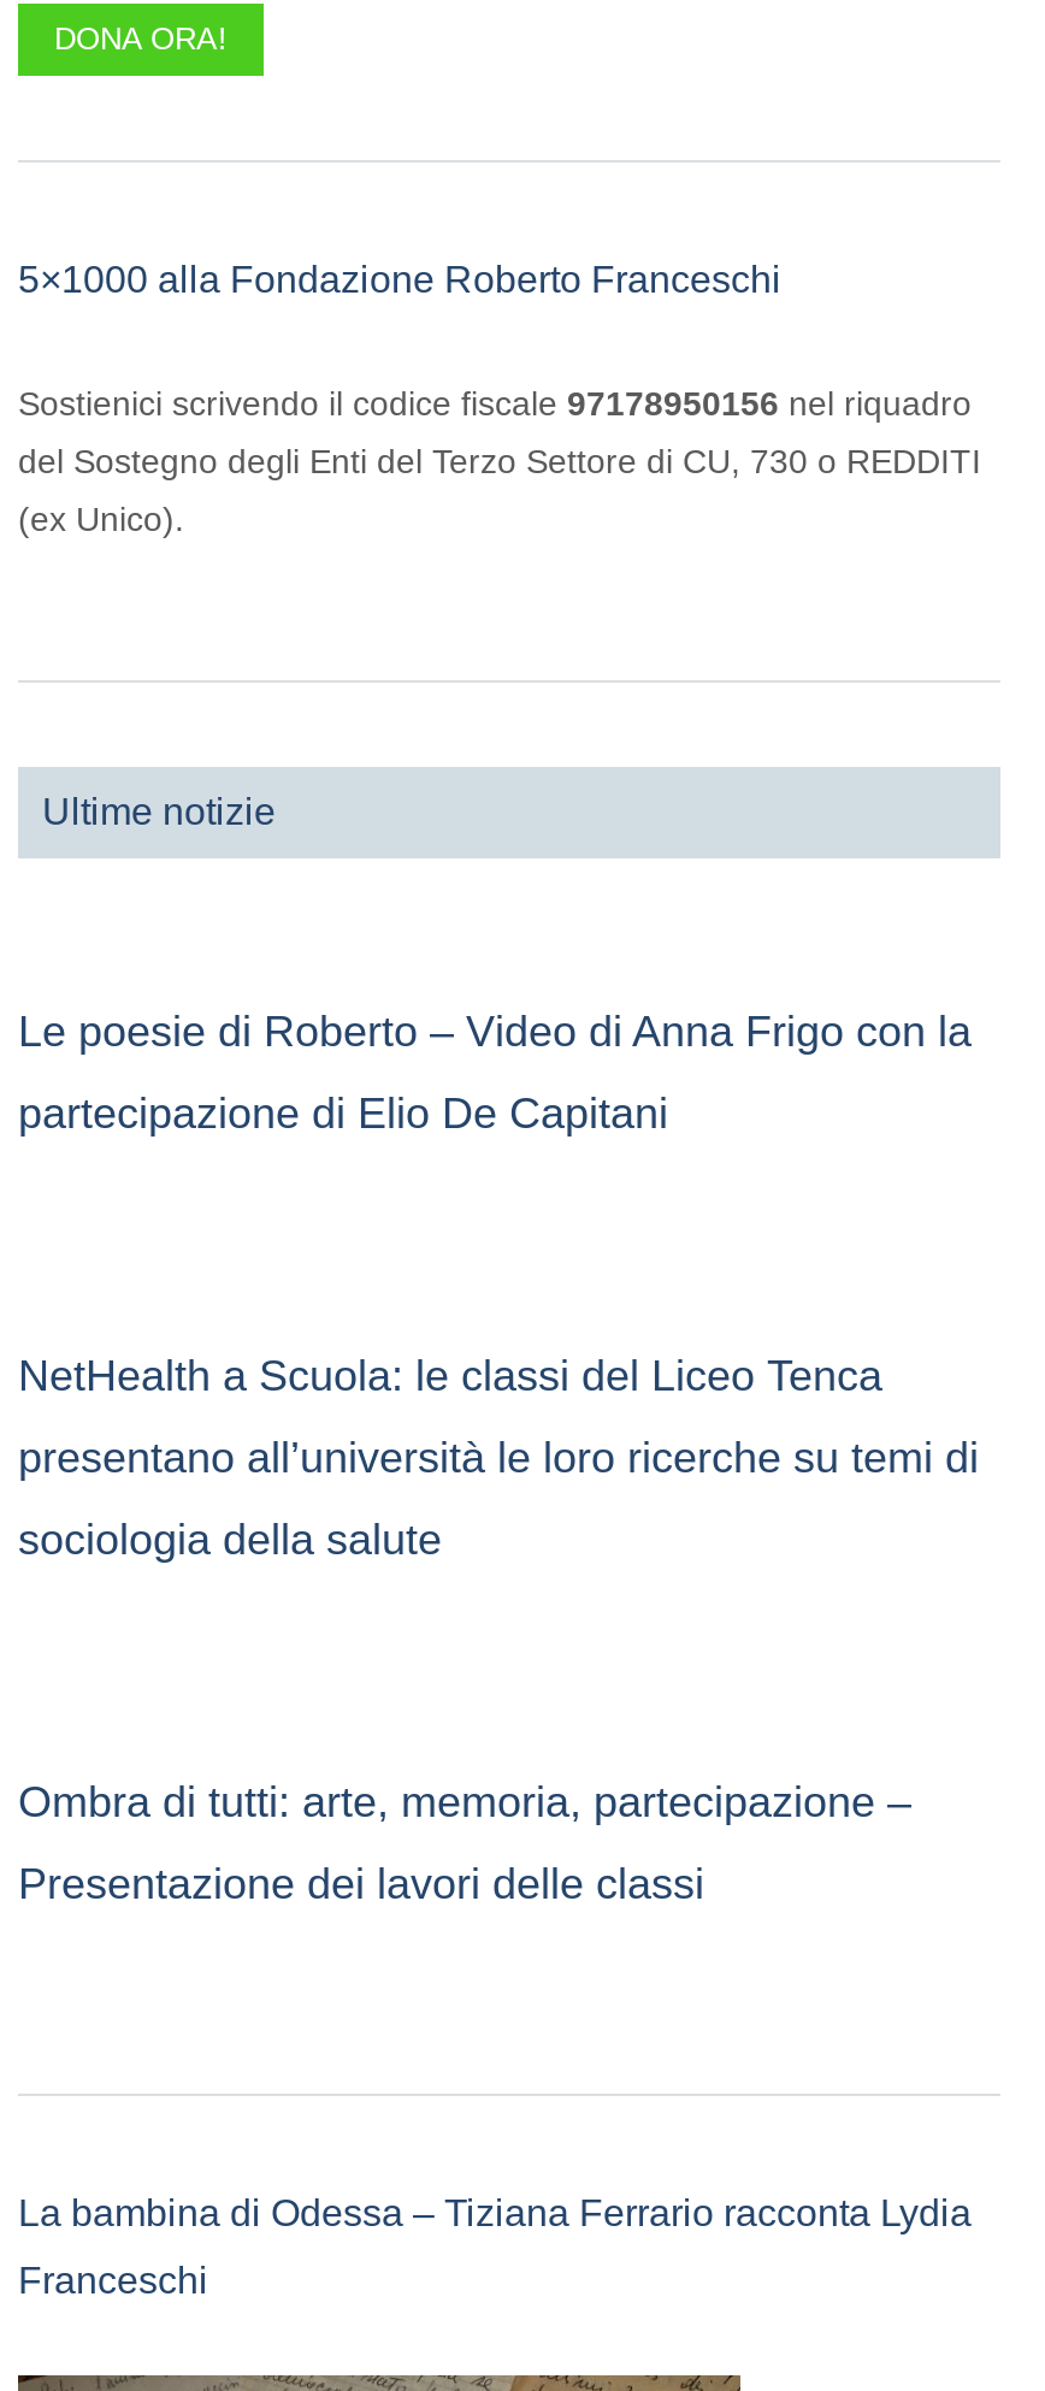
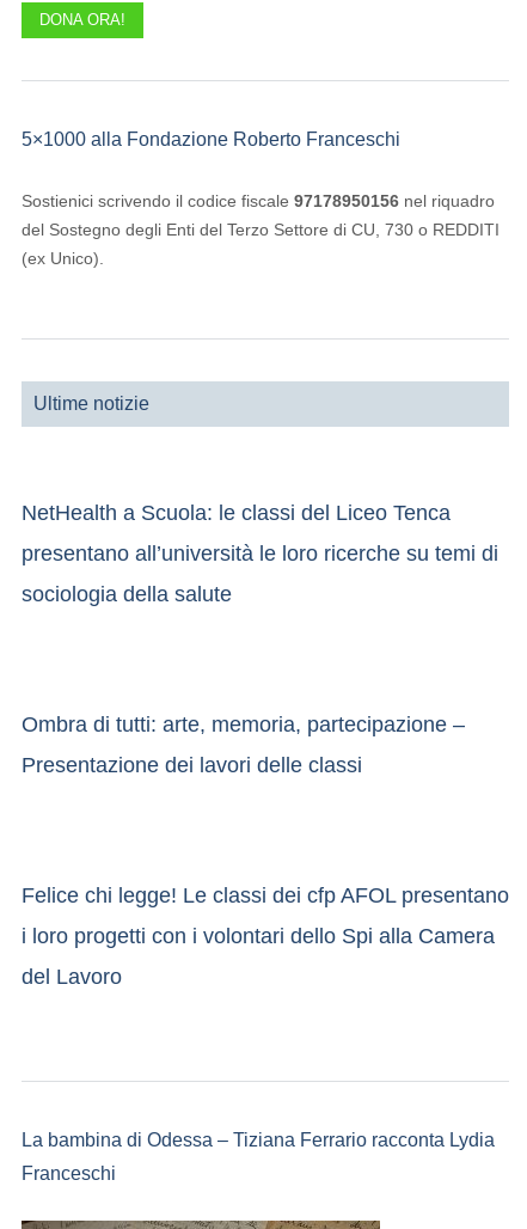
[18,1007,972,1137] Le poesie di Roberto – Video di Anna Frigo con la | partecipazione di Elio De Capitani -> none
moved [18,1351,979,1908] -> [22,501,498,777]: NetHealth a Scuola: le classi del Liceo Tenca | presentano all’università le loro ricerche su temi di | sociologia della salute | Ombra di tutti: arte, memoria, partecipazione – | Presentazione dei lavori delle classi
none -> [22,884,509,989] Felice chi legge! Le classi dei cfp AFOL presentano | i loro progetti con i volontari dello Spi alla Camera | del Lavoro

